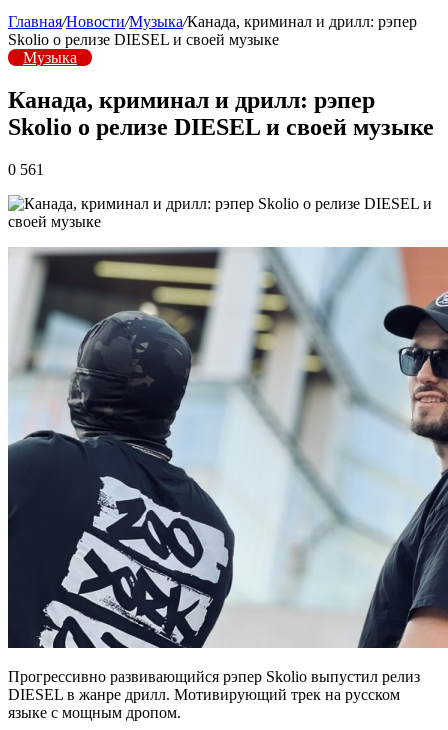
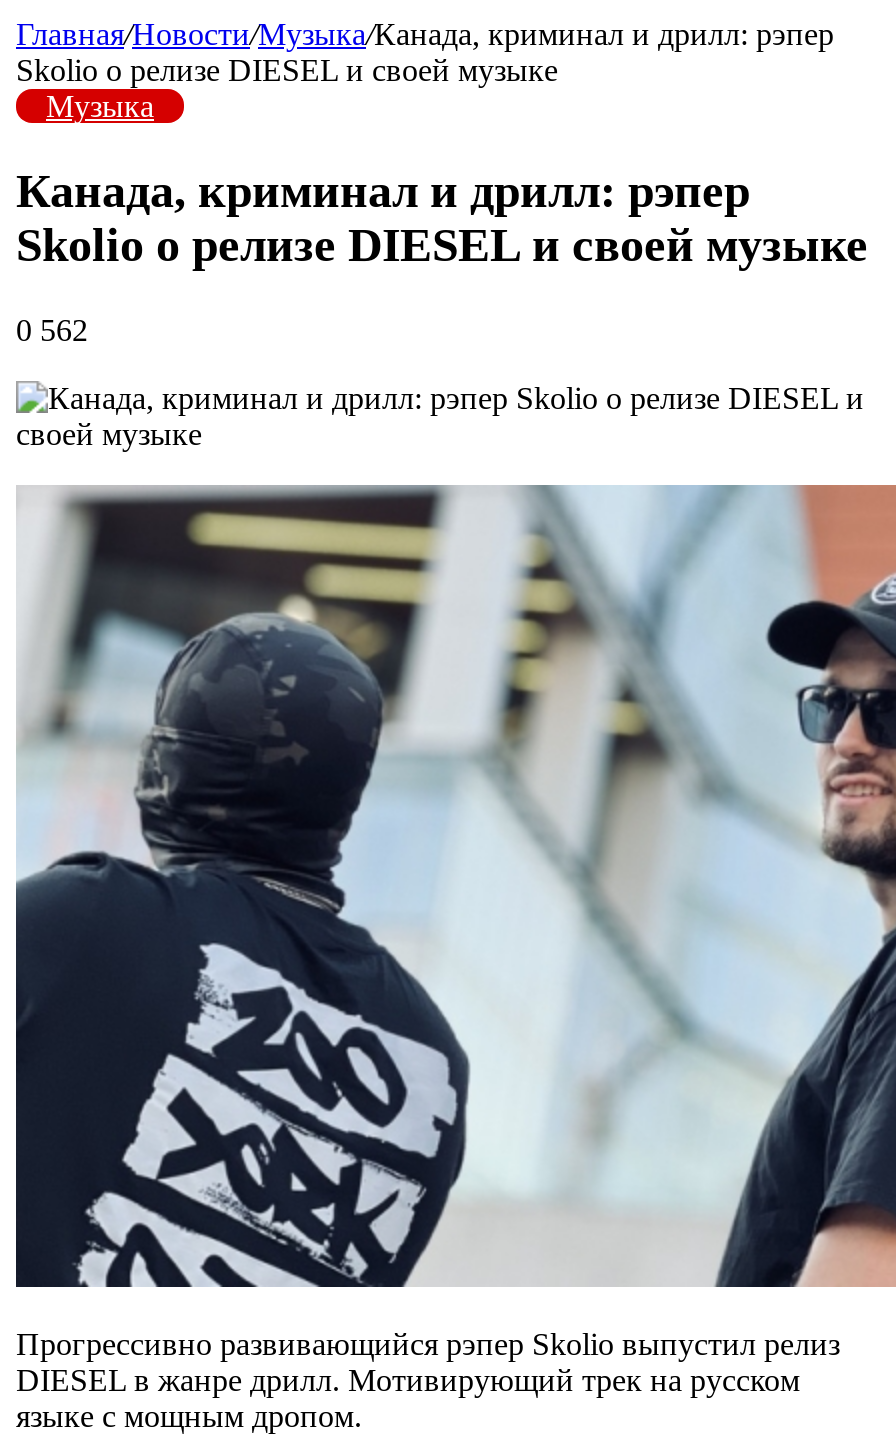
[8,161,44,178] 0 561 -> [16,313,88,347] 0 562

